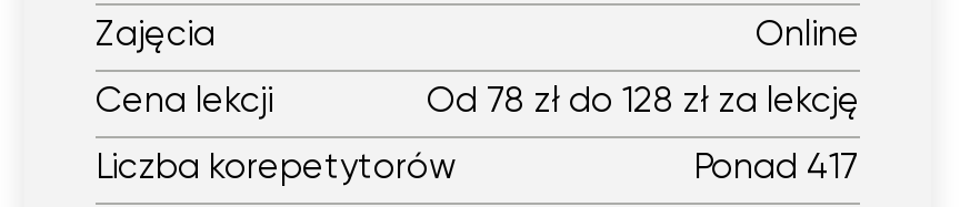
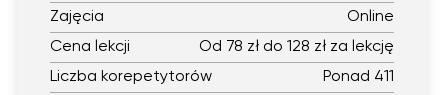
[693,151,860,187] Ponad 417 -> [323,69,394,85] Ponad 411

